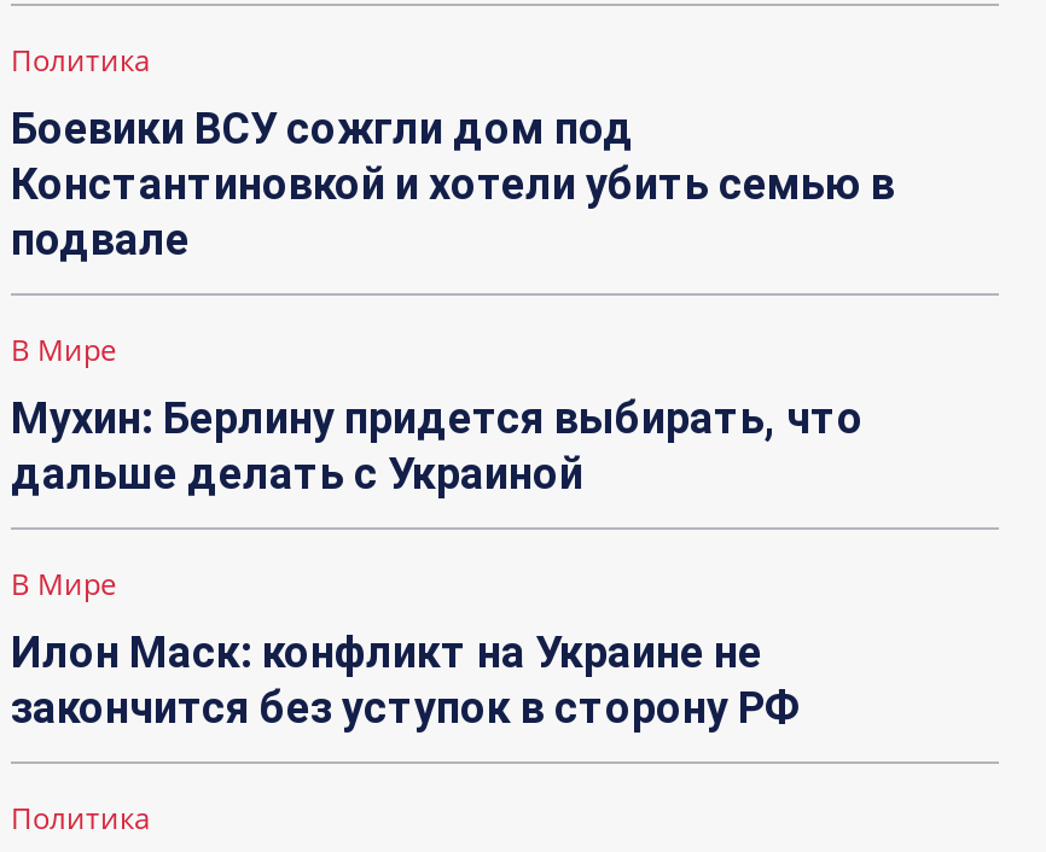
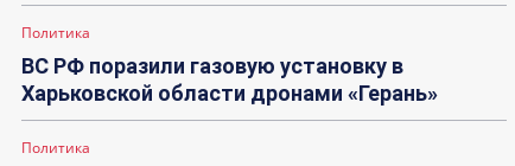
[11,102,895,732] Боевики ВСУ сожгли дом под | Константиновкой и хотели убить семью в | подвале | В Мире | Мухин: Берлину придется выбирать, что | дальше делать с Украиной | В Мире | Илон Маск: конфликт на Украине не | закончится без уступок в сторону РФ -> [21,53,438,105] ВС РФ поразили газовую установку в | Харьковской области дронами «Герань»

